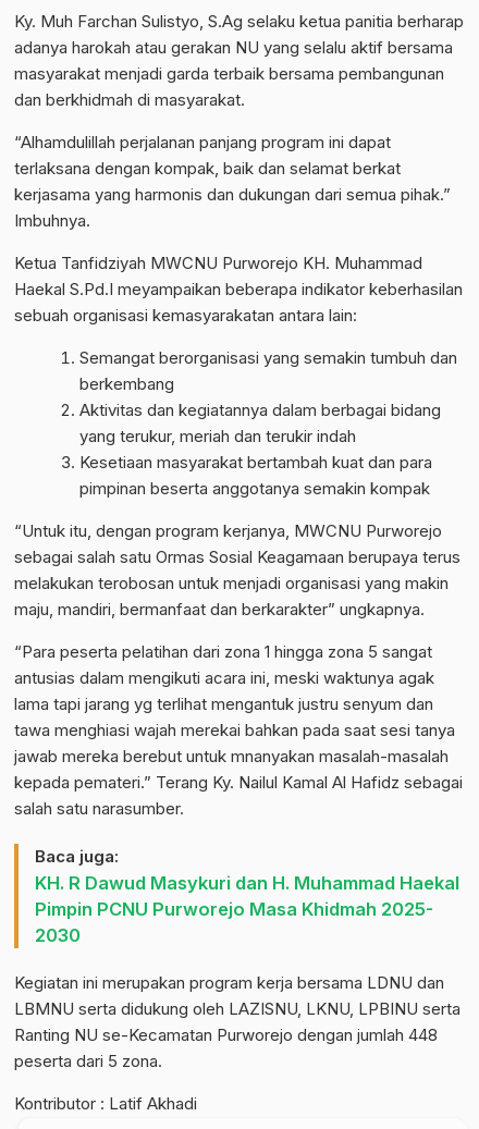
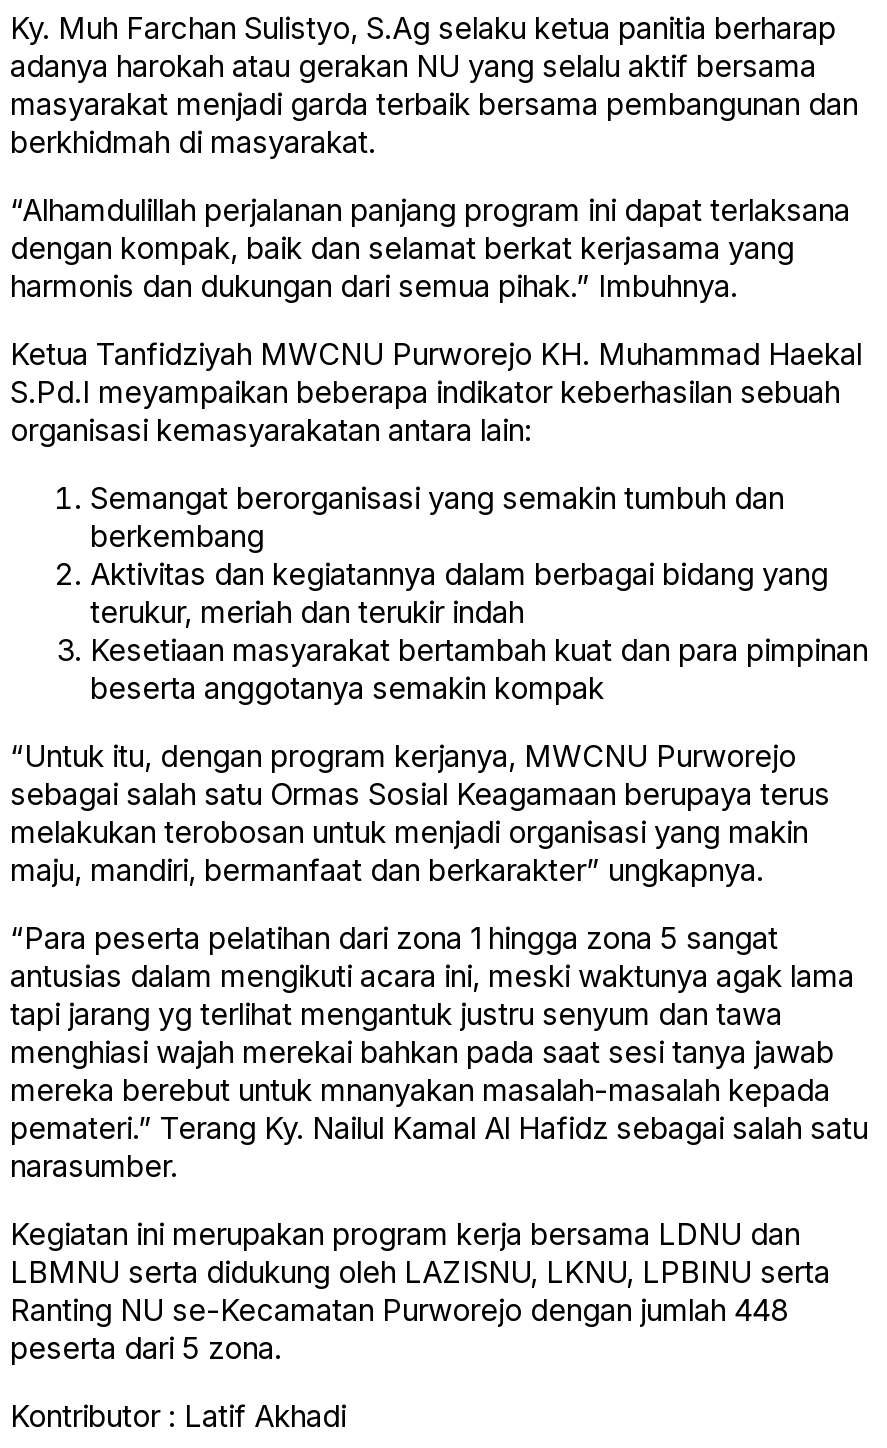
[14,667,463,946] antusias dalam mengikuti acara ini, meski waktunya agak | lama tapi jarang yg terlihat mengantuk justru senyum dan | tawa menghiasi wajah merekai bahkan pada saat sesi tanya | jawab mereka berebut untuk mnanyakan masalah-masalah | kepada pemateri.” Terang Ky. Nailul Kamal Al Hafidz sebagai | salah satu narasumber. | Baca juga: | KH. R Dawud Masykuri dan H. Muhammad Haekal | Pimpin PCNU Purworejo Masa Khidmah 2025- | 2030 -> [10,958,868,1186] antusias dalam mengikuti acara ini, meski waktunya agak lama | tapi jarang yg terlihat mengantuk justru senyum dan tawa | menghiasi wajah merekai bahkan pada saat sesi tanya jawab | mereka berebut untuk mnanyakan masalah-masalah kepada | pemateri.” Terang Ky. Nailul Kamal Al Hafidz sebagai salah satu | narasumber.

